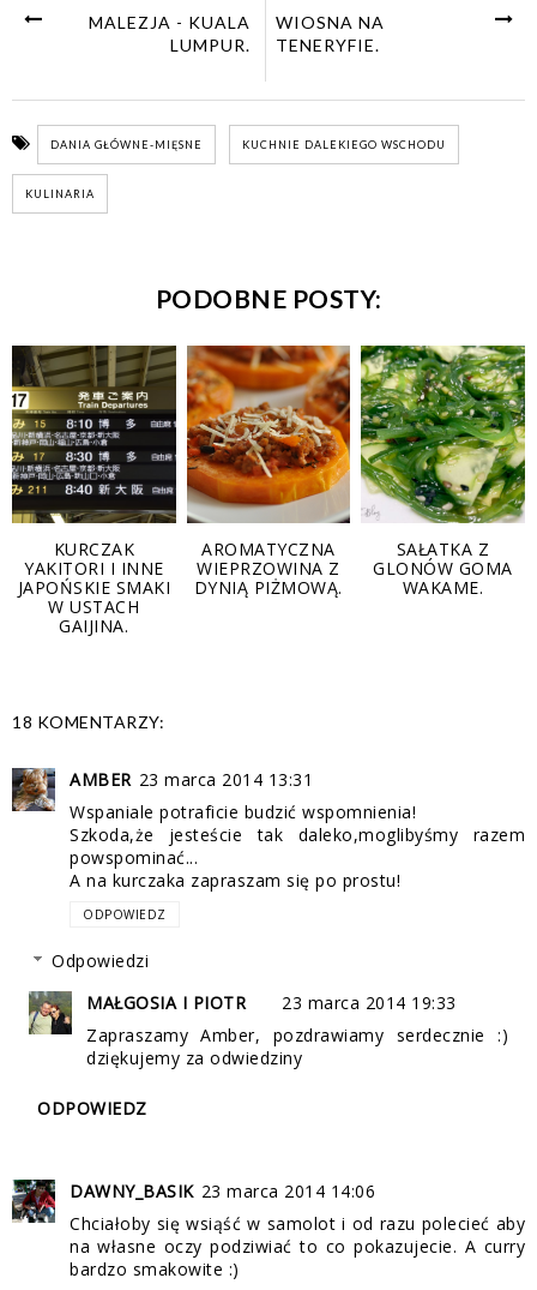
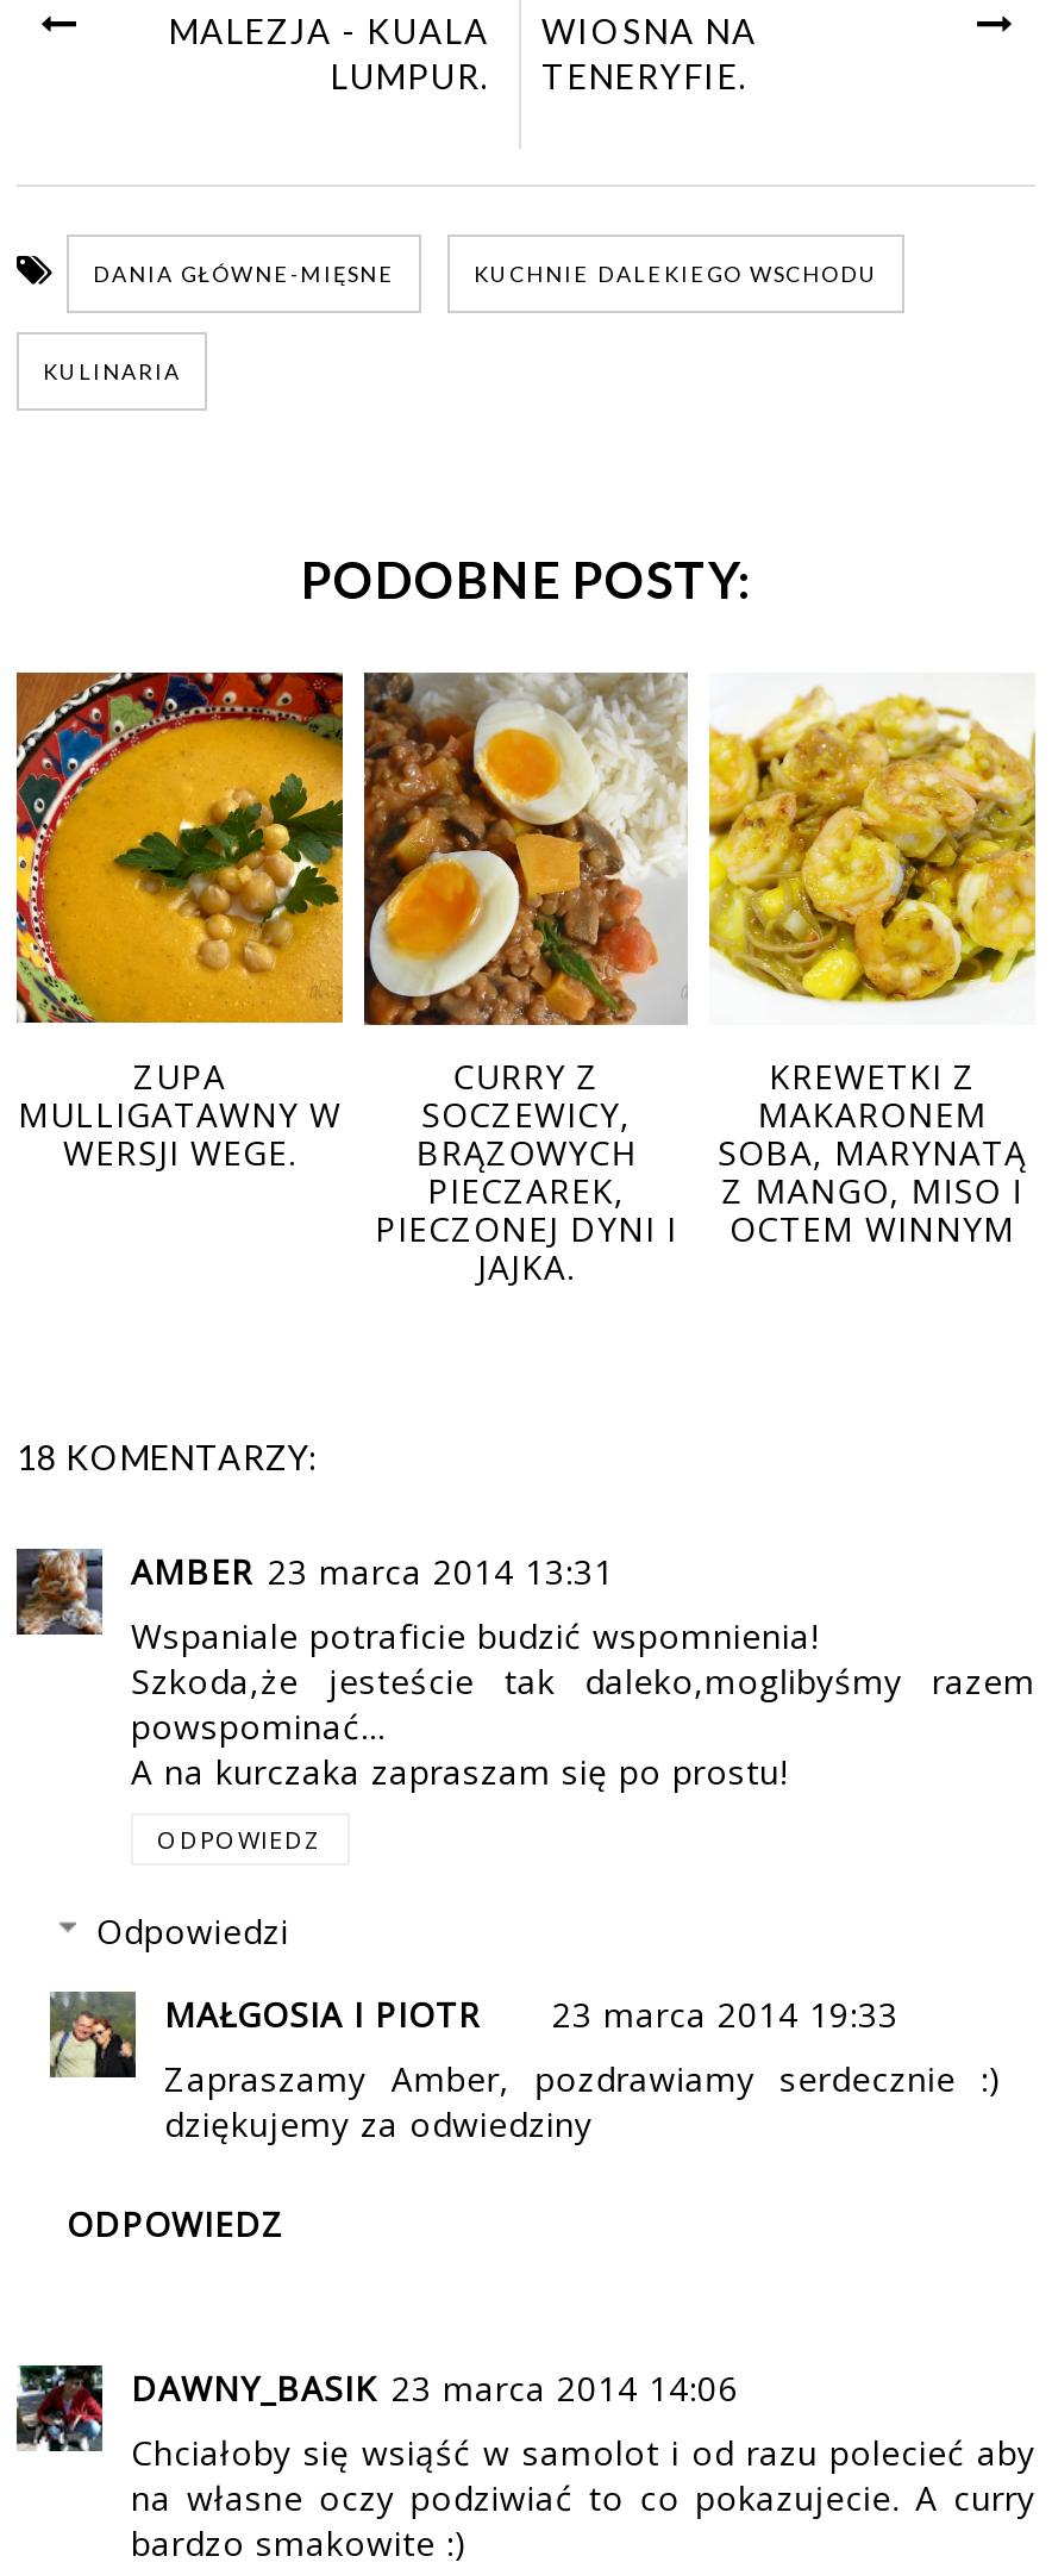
[11,344,177,637] [image] | KURCZAK | YAKITORI I INNE | JAPOŃSKIE SMAKI | W USTACH | GAIJINA. -> [14,670,345,1174] [image] | ZUPA | MULLIGATAWNY W | WERSJI WEGE.
[186,344,351,598] [image] | AROMATYCZNA | WIEPRZOWINA Z | DYNIĄ PIŻMOWĄ. -> [362,670,688,1288] [image] | CURRY Z | SOCZEWICY, | BRĄZOWYCH | PIECZAREK, | PIECZONEJ DYNI I | JAJKA.
[360,344,526,598] [image] | SAŁATKA Z | GLONÓW GOMA | WAKAME. -> [707,685,1038,1250] [image] | KREWETKI Z | MAKARONEM | SOBA, MARYNATĄ | Z MANGO, MISO I | OCTEM WINNYM

